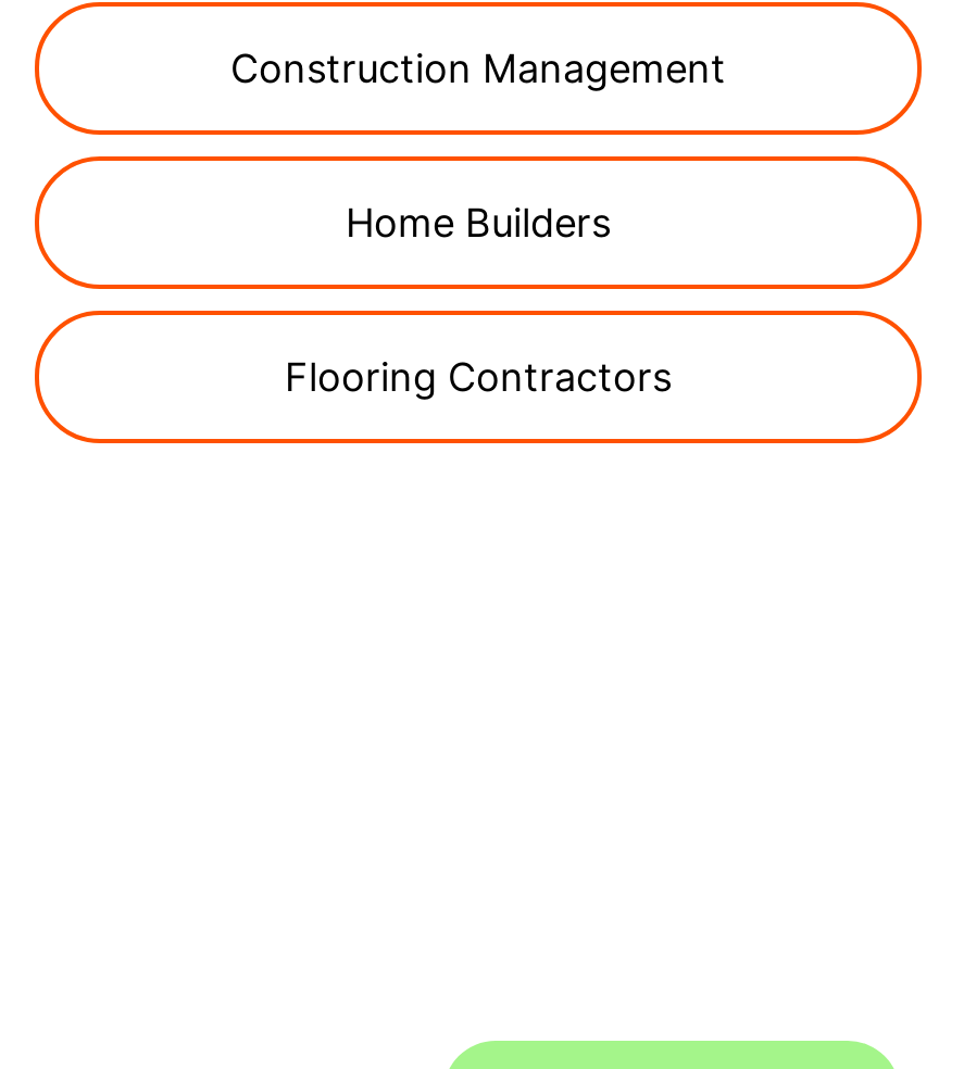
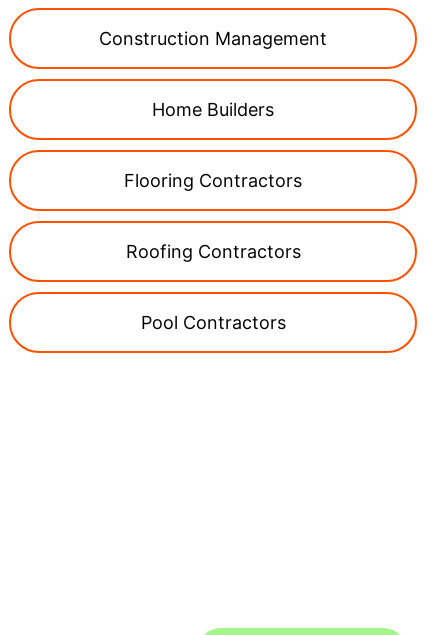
none -> [125,241,300,333] Roofing Contractors | Pool Contractors

